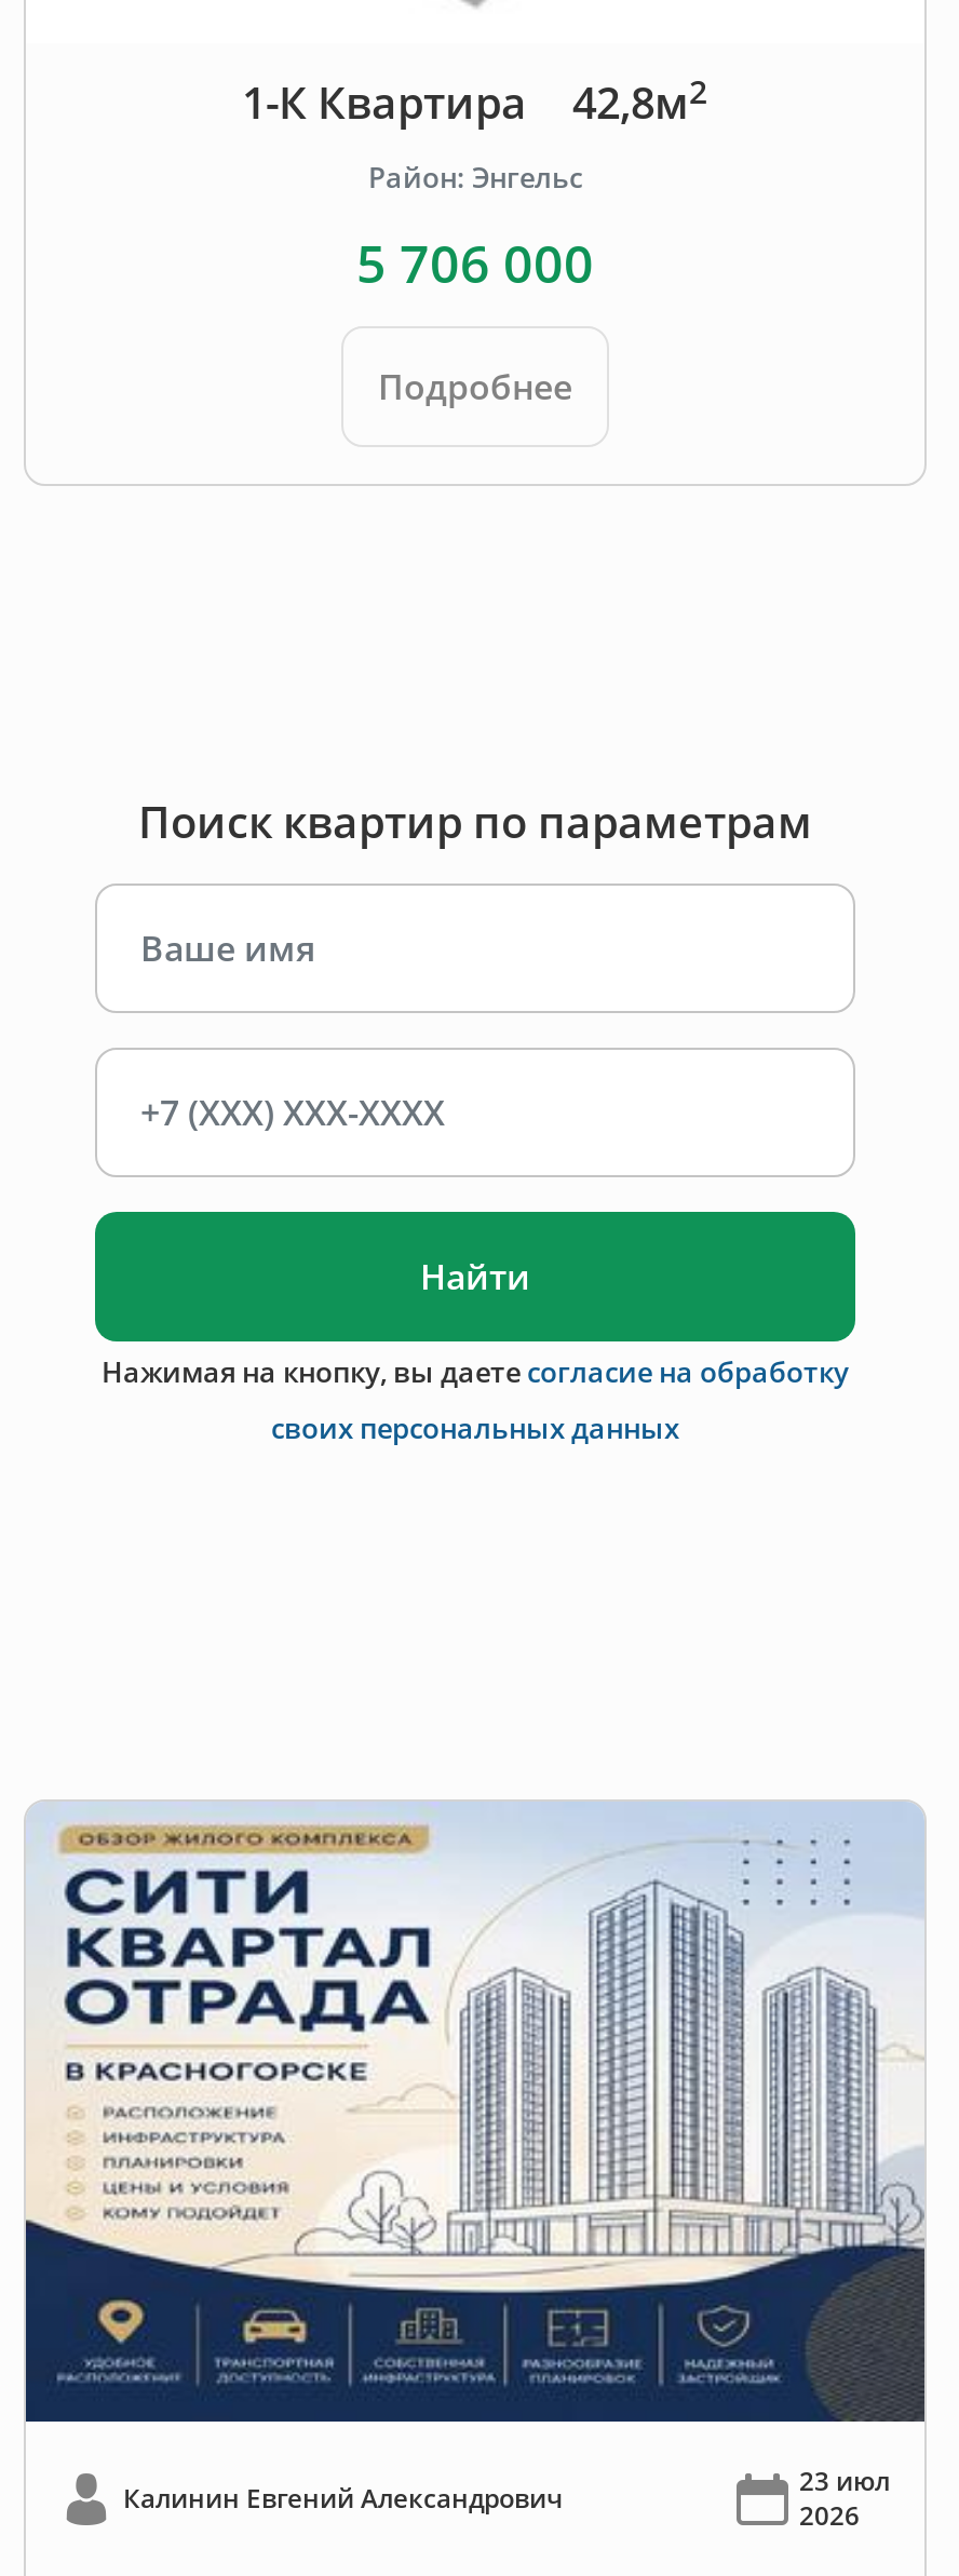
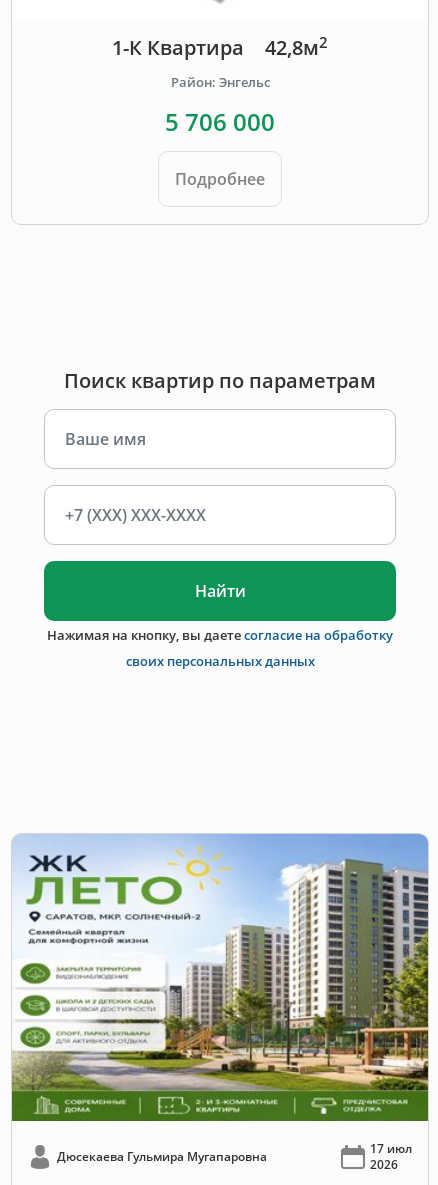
[24,1804,927,2517] [image] | Калинин Евгений Александрович | 23 июл -> [11,834,429,1165] [image] | Дюсекаева Гульмира Мугапаровна | 17 июл

